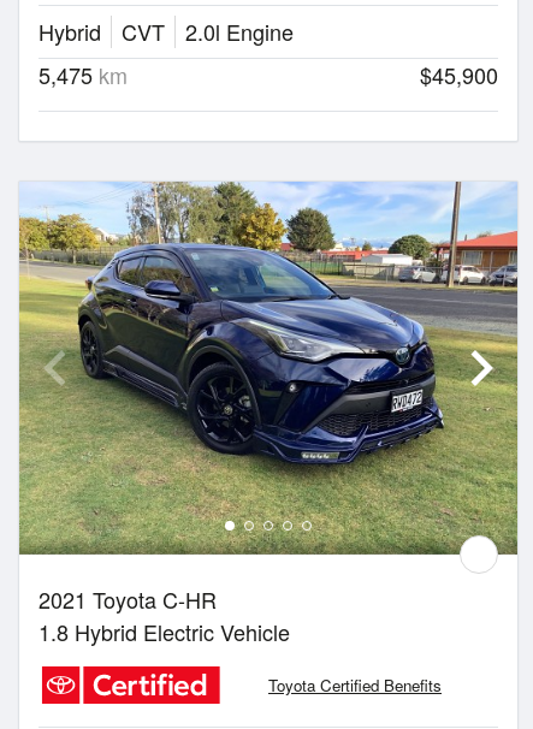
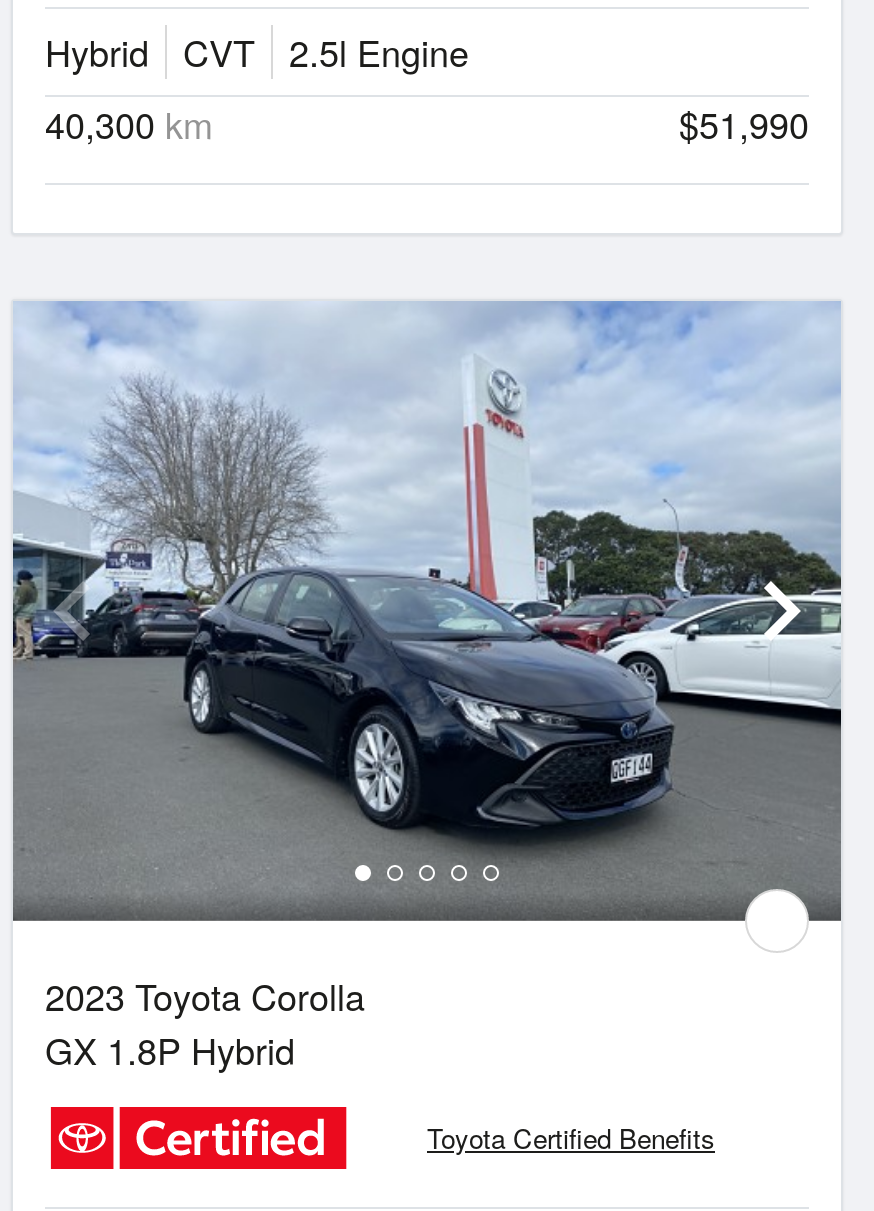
[39,15,498,90] 2.0l Engine | 5,475 km | $45,900 -> [45,24,809,148] 2.5l Engine | 40,300 km | $51,990
[18,180,519,647] [image] | 2021 Toyota C-HR | 1.8 Hybrid Electric Vehicle -> [11,301,843,1075] [image] | 2023 Toyota Corolla | GX 1.8P Hybrid

